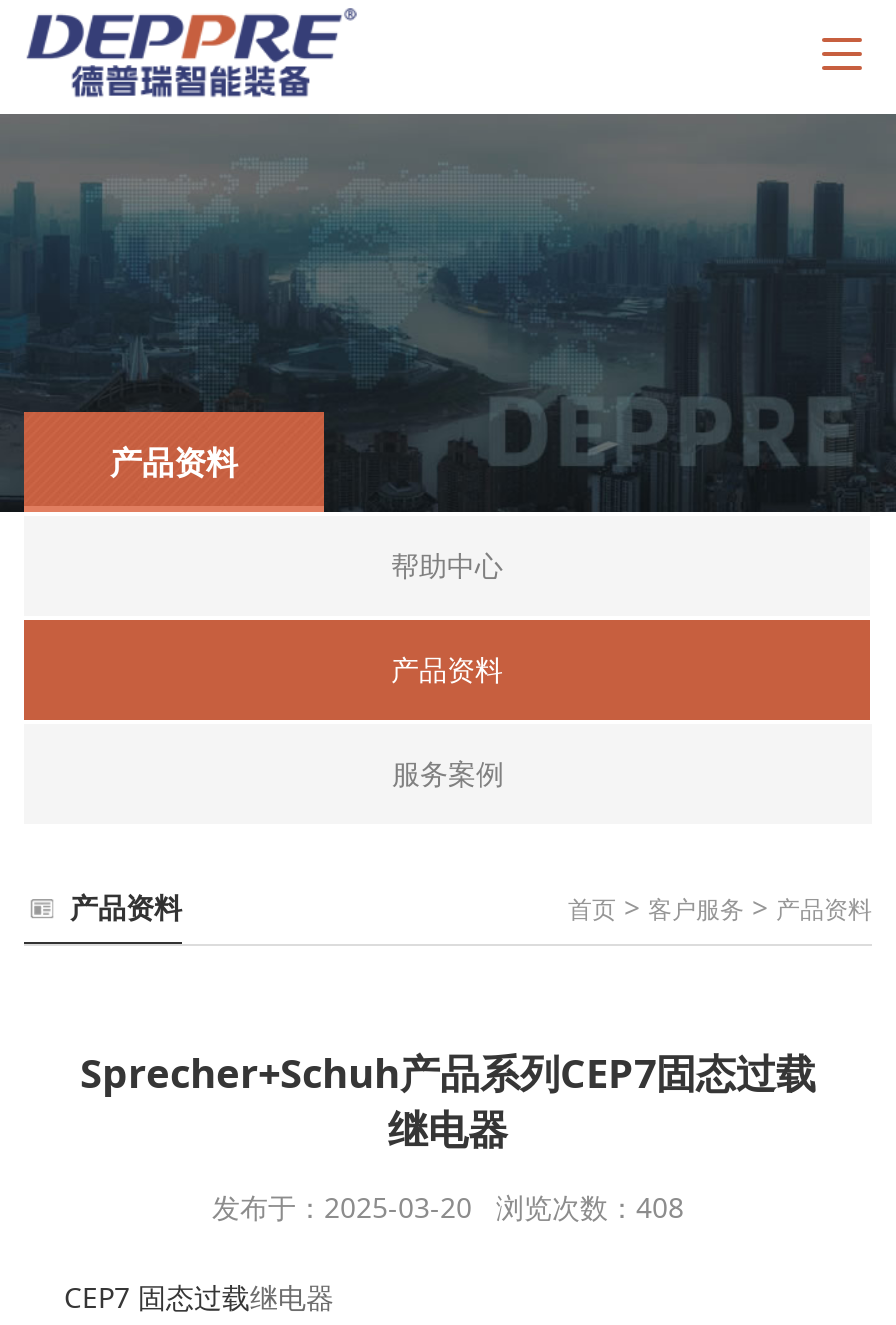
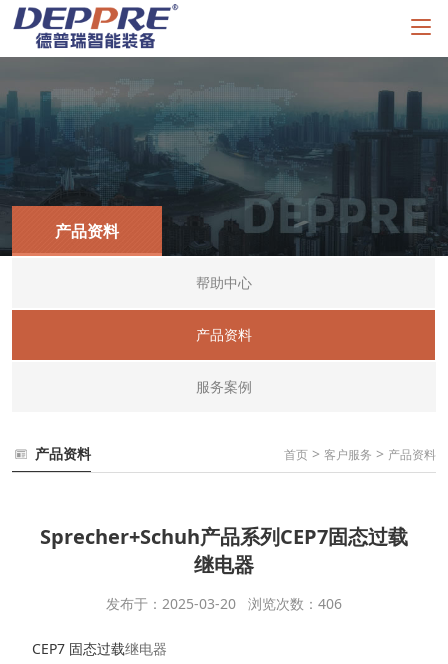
[212,1188,684,1226] 发布于：2025-03-20 浏览次数：408 -> [106,594,342,613] 发布于：2025-03-20 浏览次数：406

